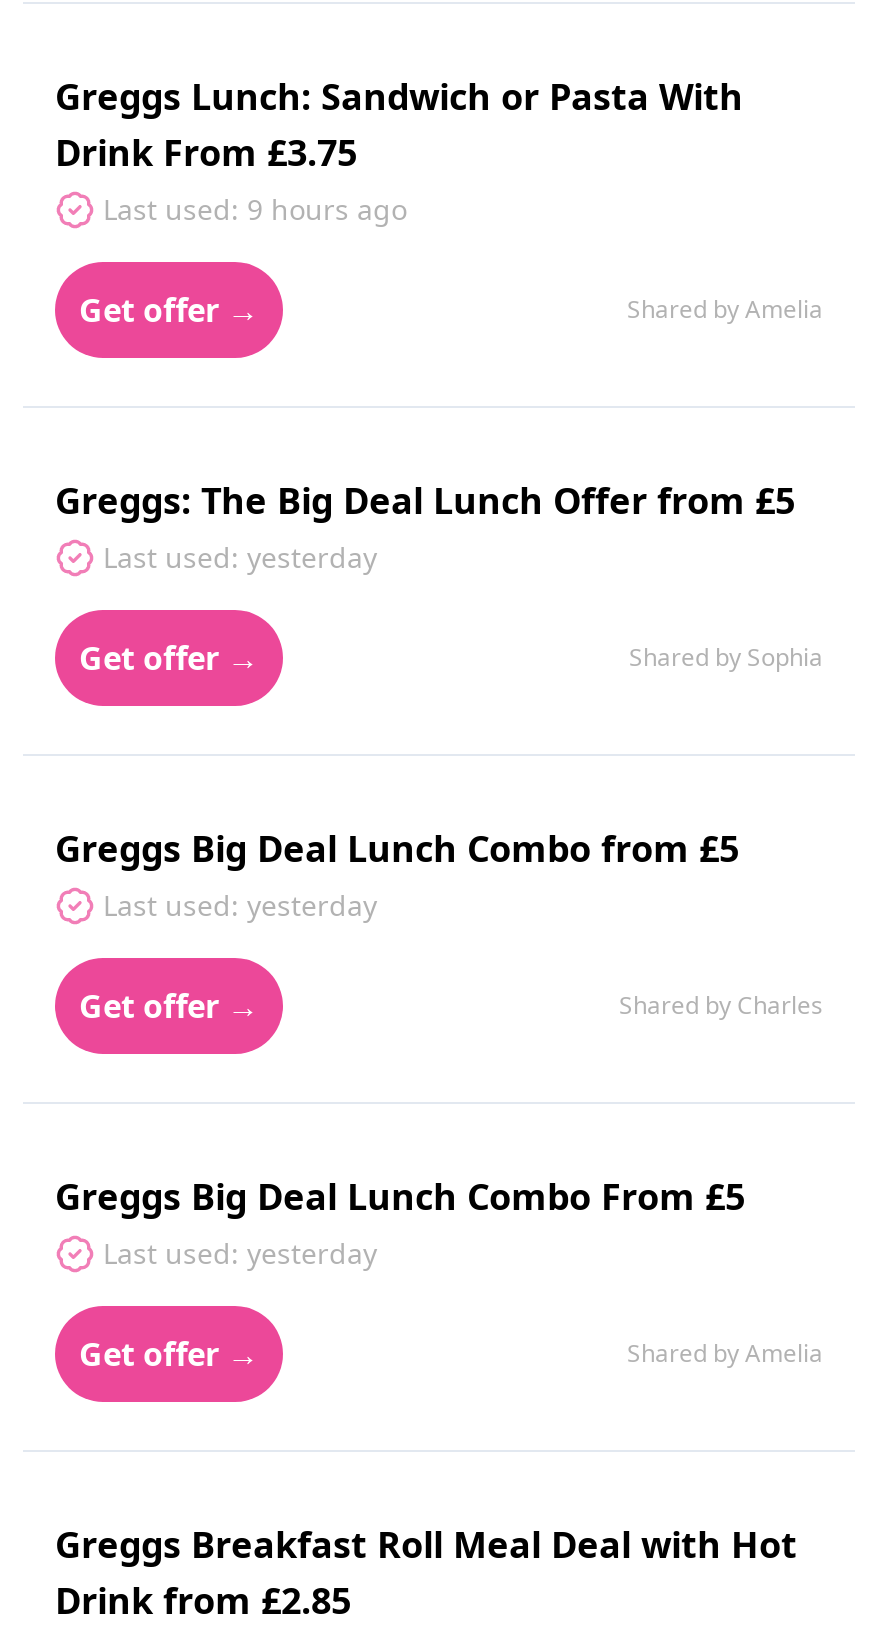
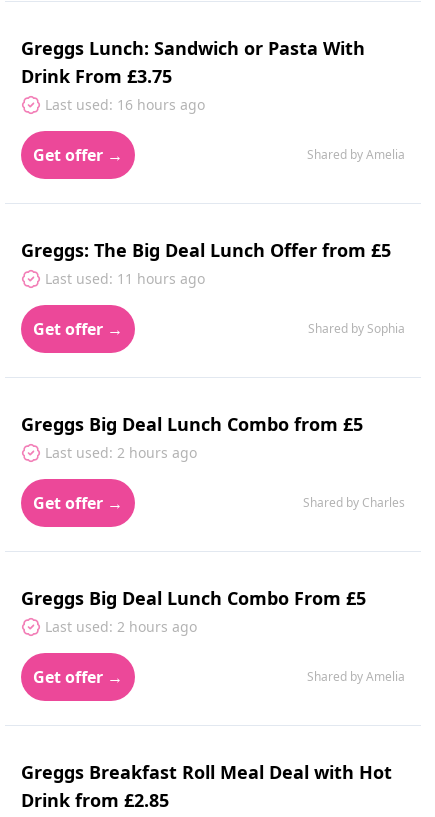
[103,190,407,228] Last used: 9 hours ago -> [45,95,205,114] Last used: 16 hours ago
[103,538,377,576] Last used: yesterday -> [45,269,205,288] Last used: 11 hours ago
[103,886,377,924] Last used: yesterday -> [45,443,197,462] Last used: 2 hours ago
[103,1234,377,1272] Last used: yesterday -> [45,617,197,636] Last used: 2 hours ago

